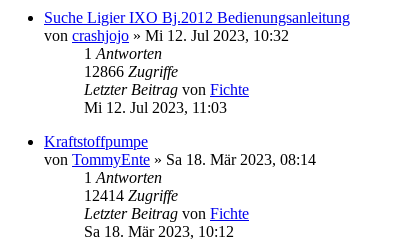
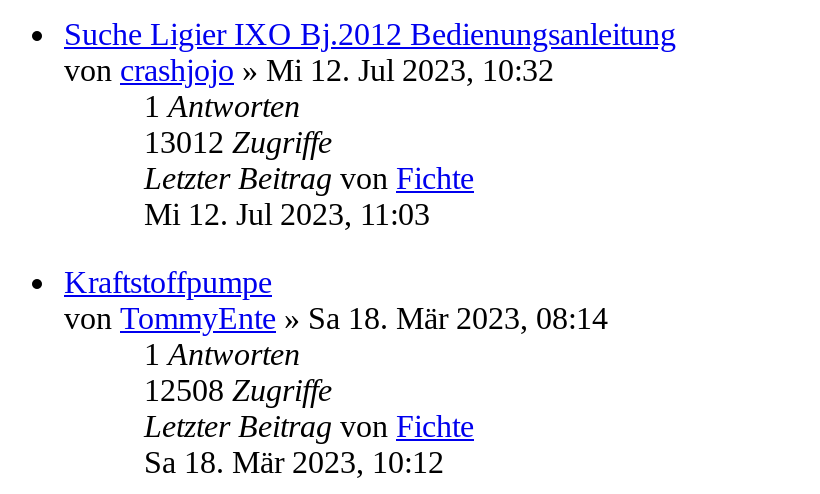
[84,63,178,80] 12866 Zugriffe -> [144,126,332,160] 13012 Zugriffe
[84,187,178,204] 12414 Zugriffe -> [144,374,332,408] 12508 Zugriffe

